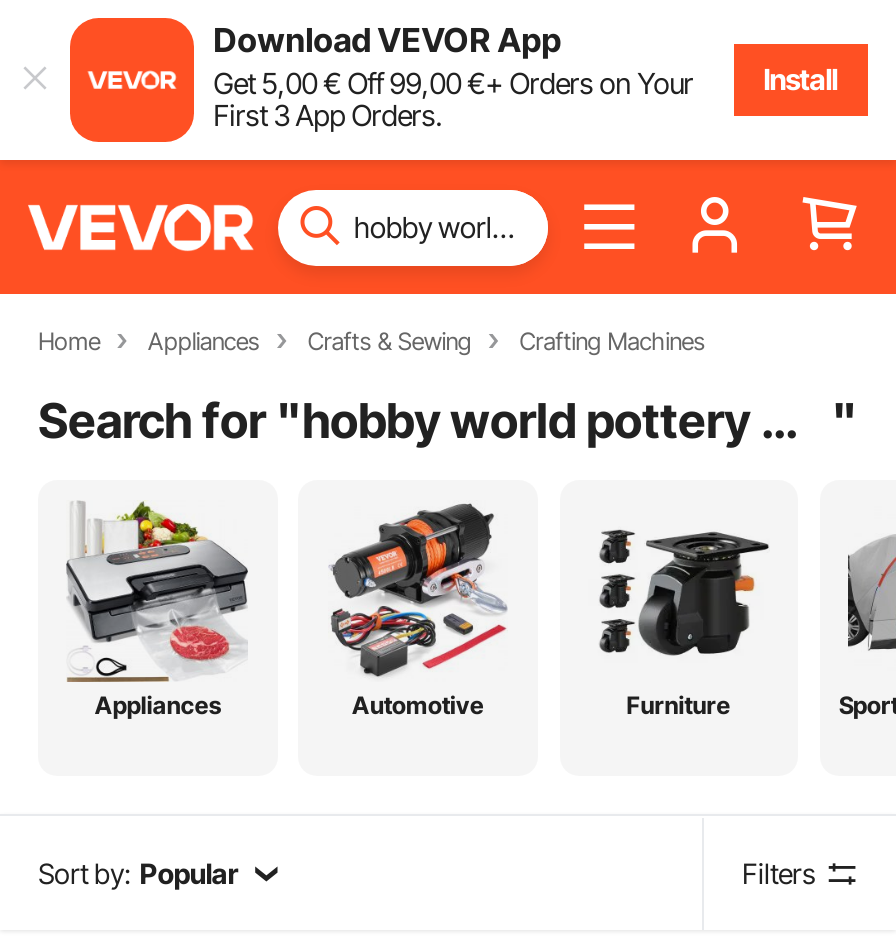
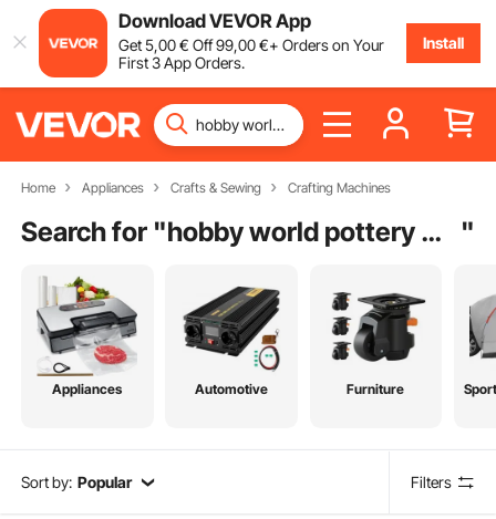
[330,502,508,678] [image] -> [183,278,281,373] [image]

